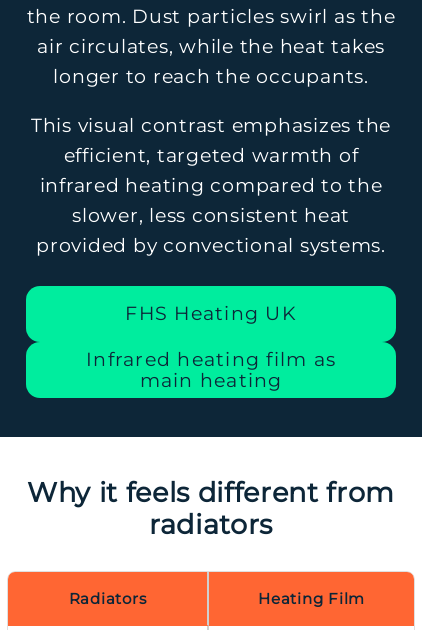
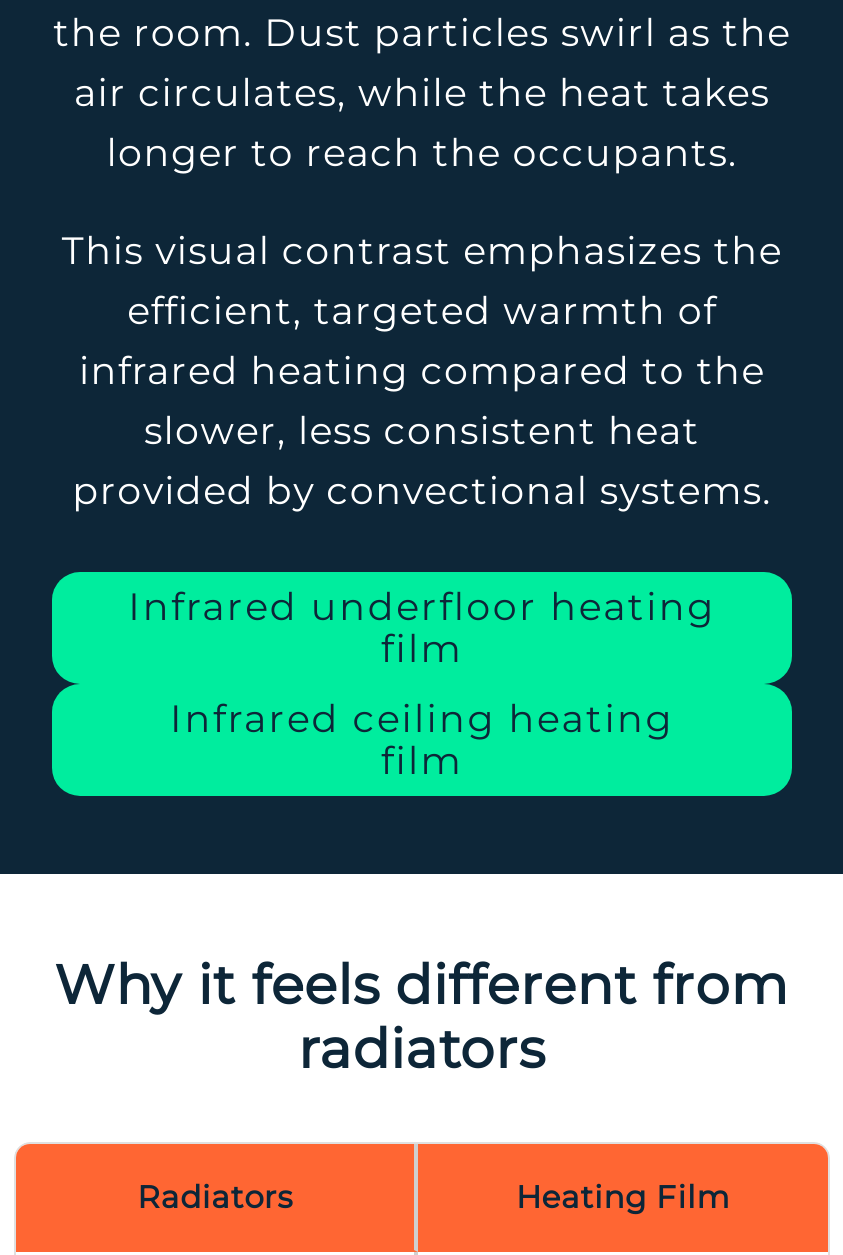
[125,302,297,325] FHS Heating UK -> [128,584,716,672] Infrared underfloor heating | film
[86,348,336,392] Infrared heating film as | main heating -> [170,696,674,784] Infrared ceiling heating | film

